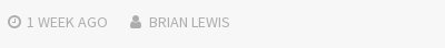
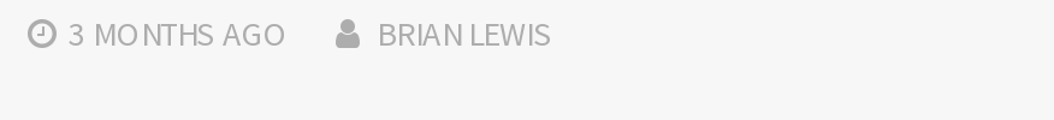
[27,12,108,32] 1 WEEK AGO -> [69,12,288,55] 3 MONTHS AGO

